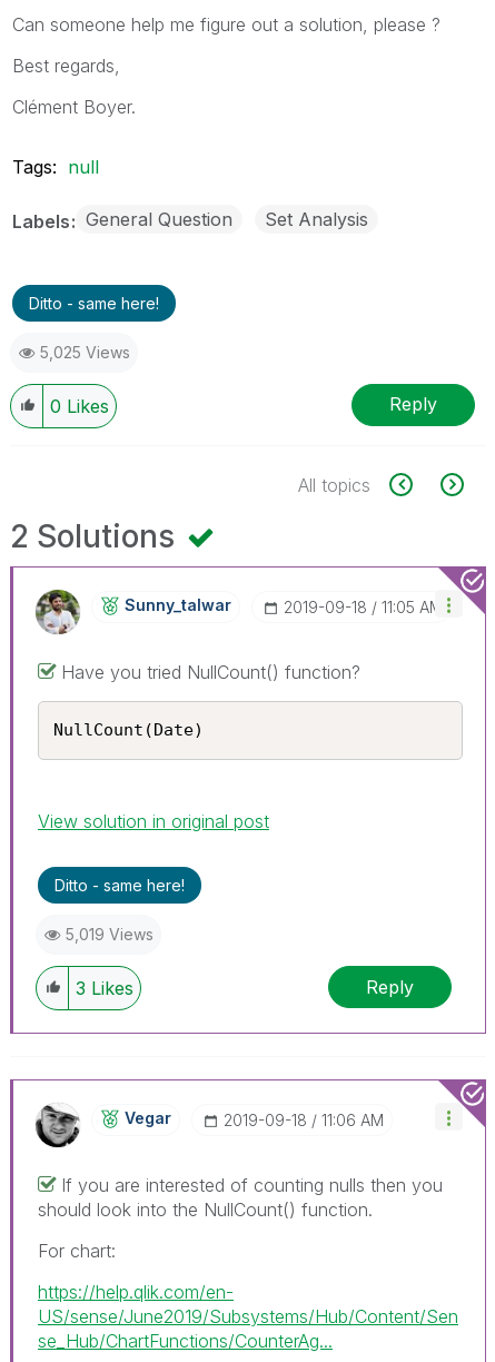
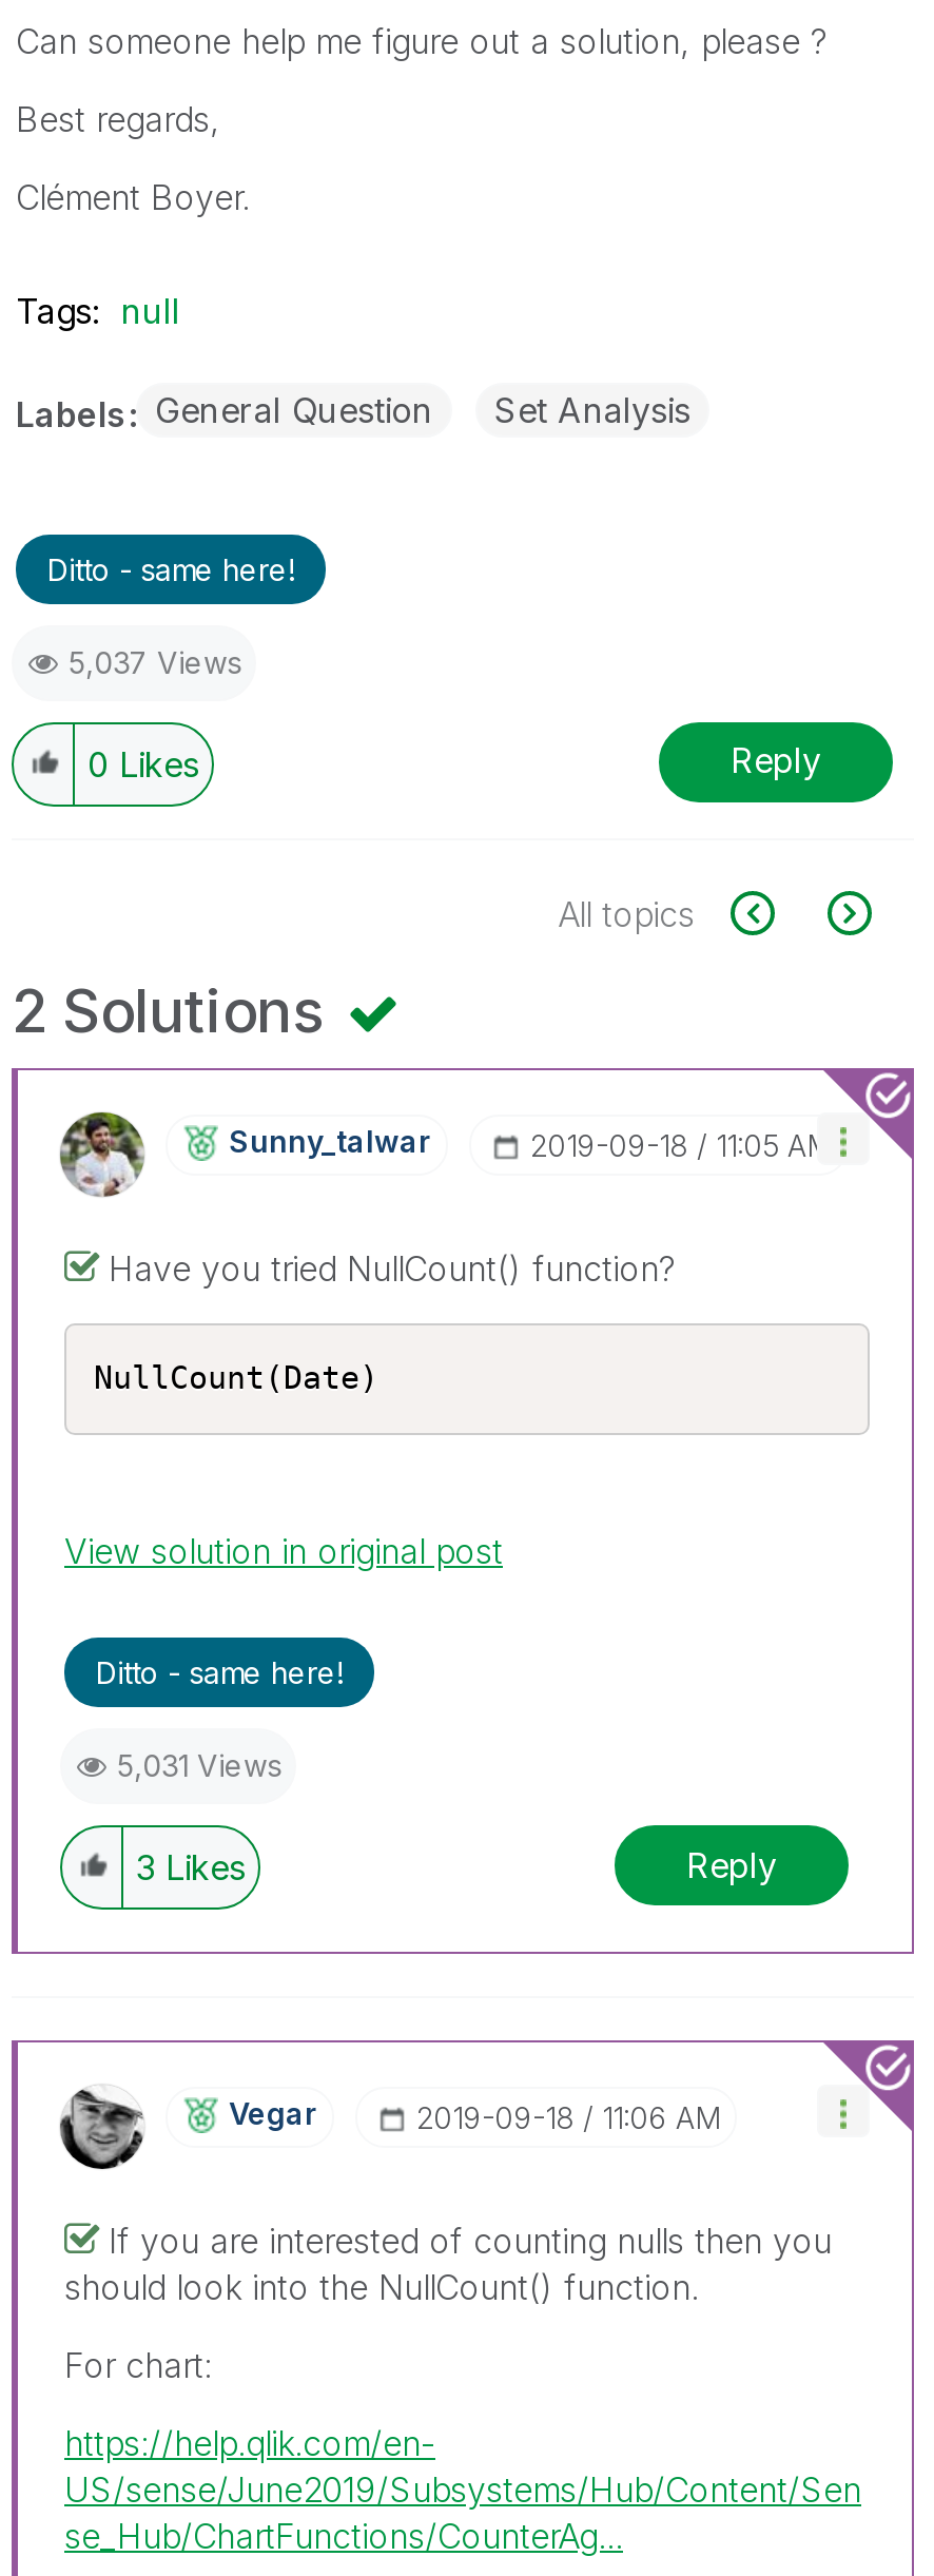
[40,342,130,361] 5,025 Views -> [69,643,241,679] 5,037 Views
[66,925,154,944] 5,019 Views -> [117,1747,281,1783] 5,031 Views

